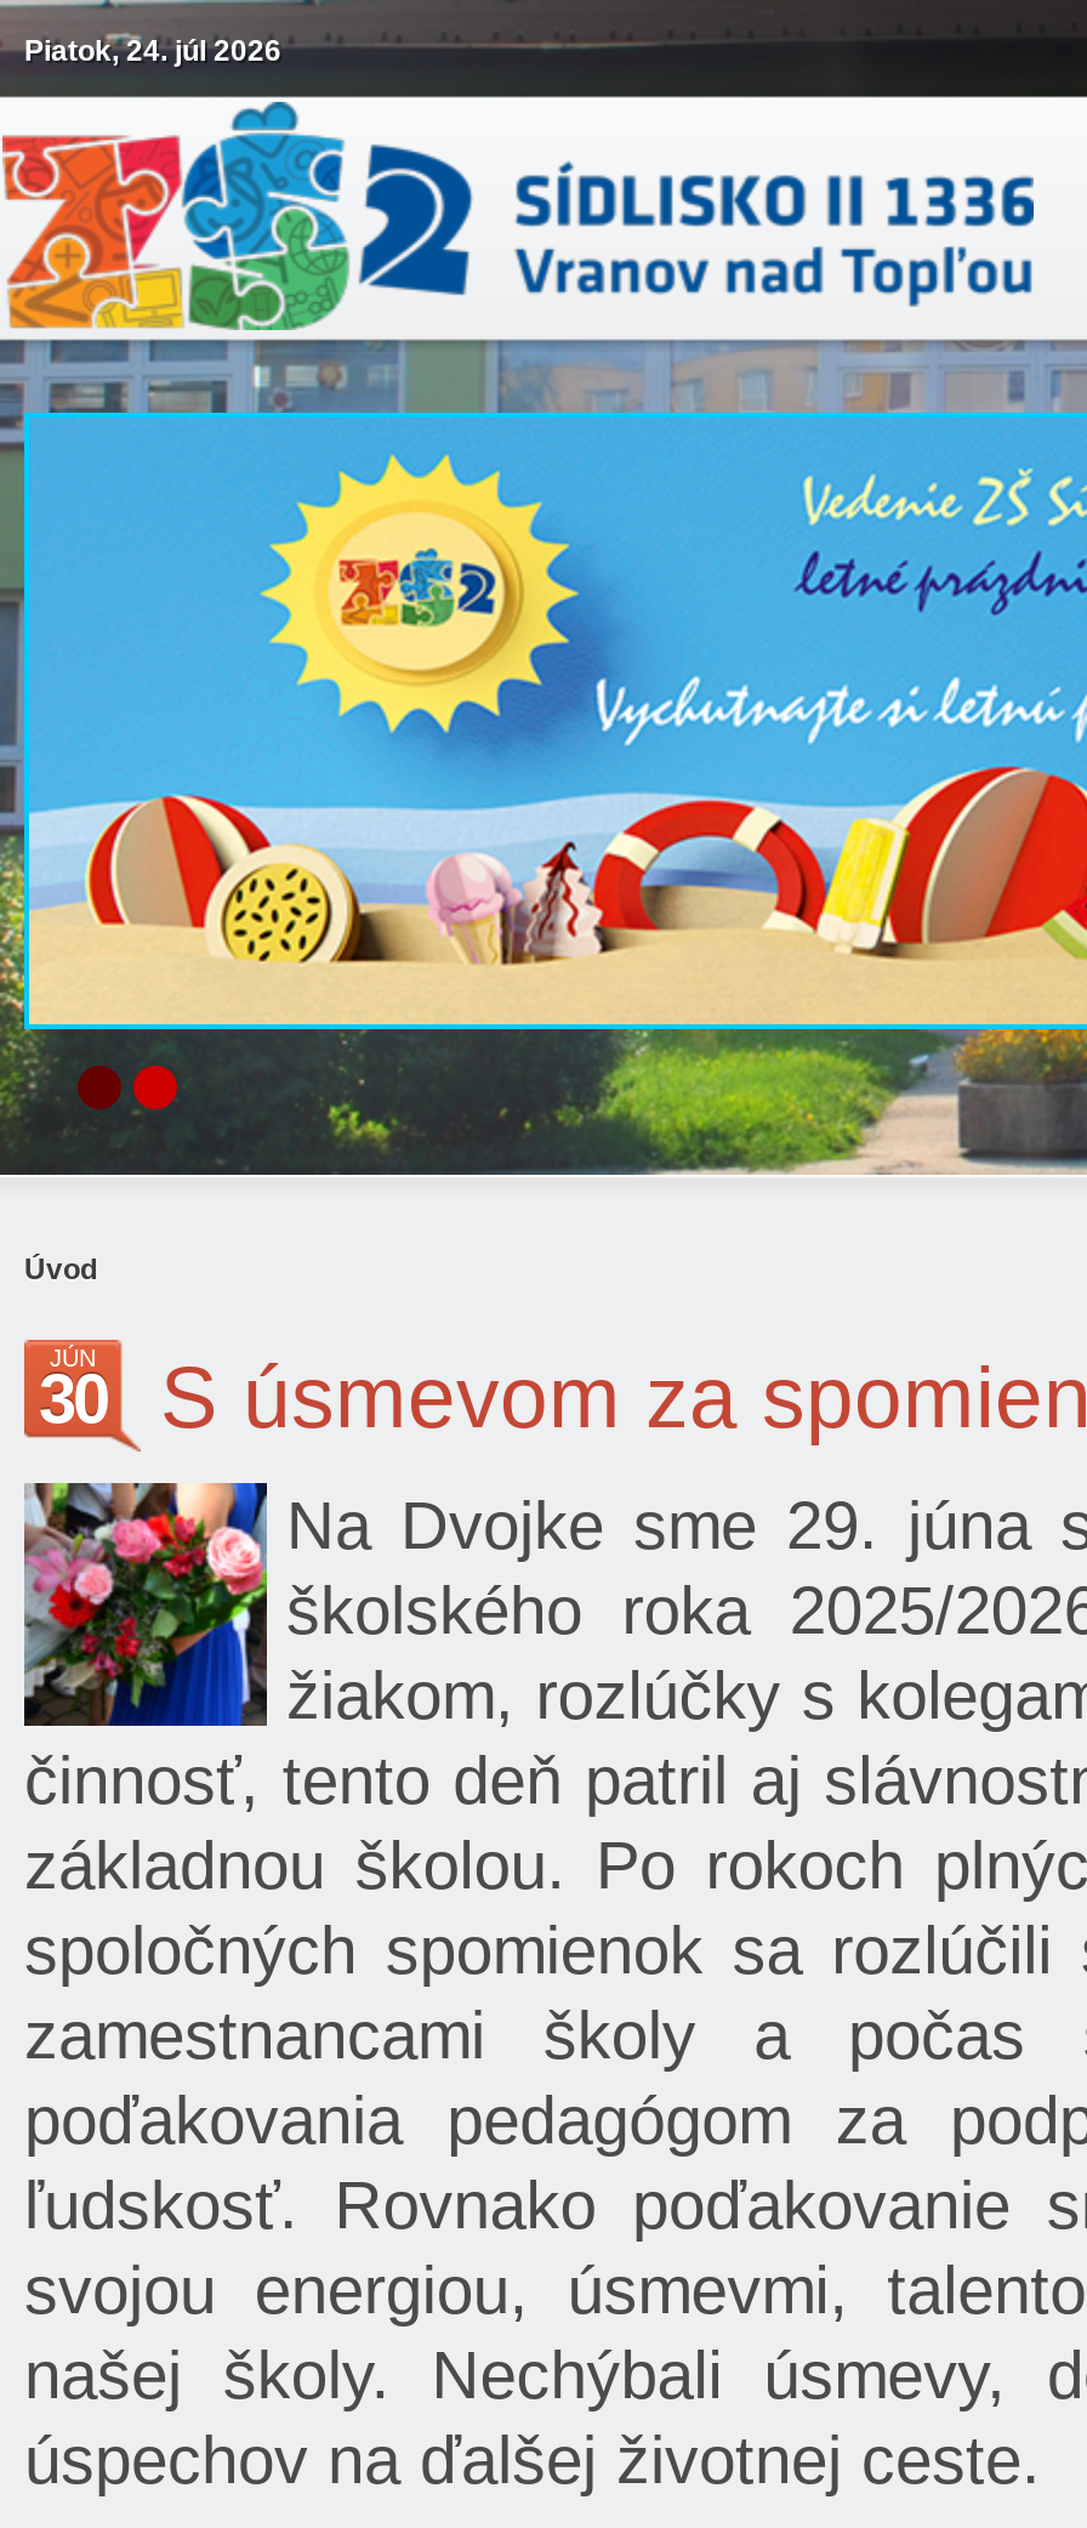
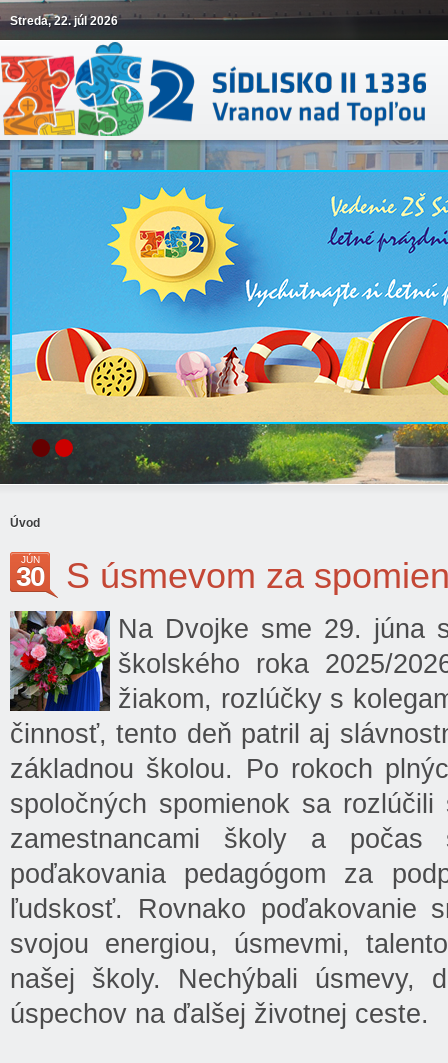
[24,34,281,68] Piatok, 24. júl 2026 -> [10,14,118,28] Streda, 22. júl 2026

